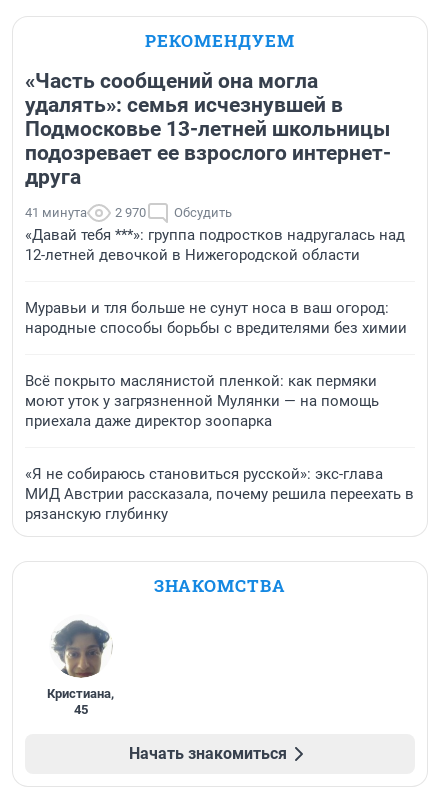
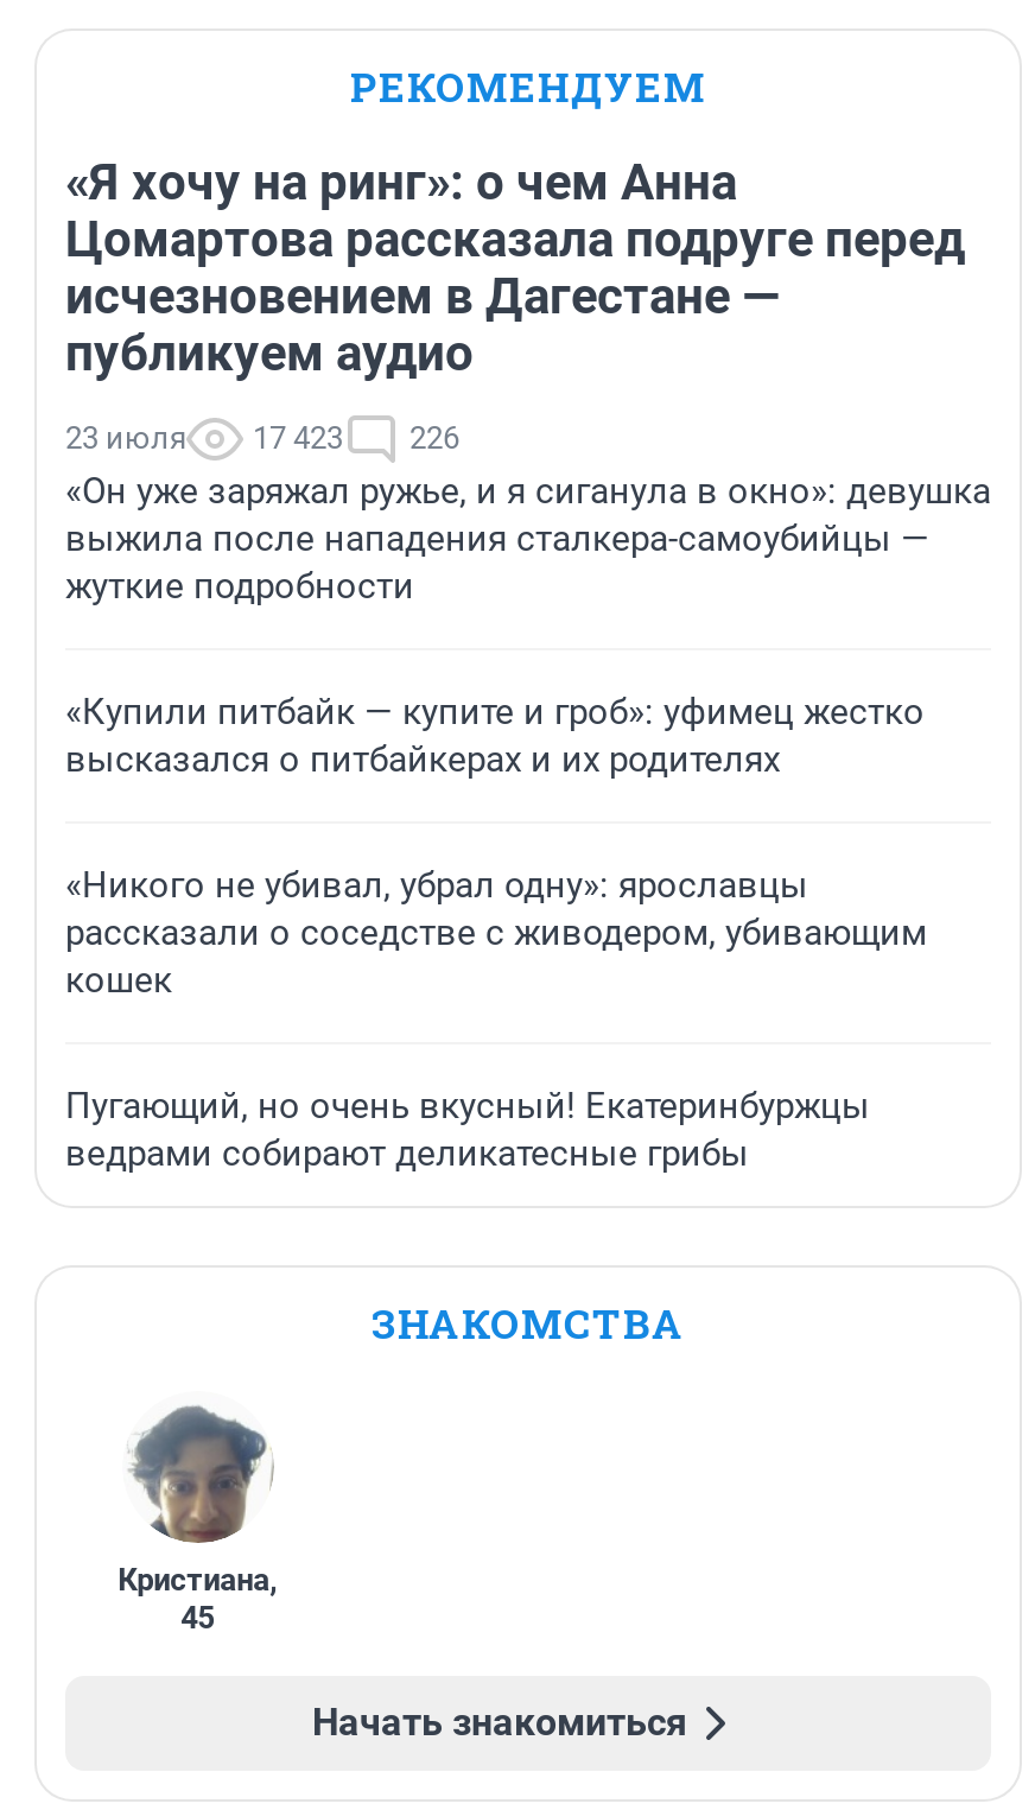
[25,69,391,189] «Часть сообщений она могла | удалять»: семья исчезнувшей в | Подмосковье 13-летней школьницы | подозревает ее взрослого интернет- | друга -> [65,154,965,382] «Я хочу на ринг»: о чем Анна | Цомартова рассказала подруге перед | исчезновением в Дагестане — | публикуем аудио
[25,205,405,264] 41 минута | 2 970 | Обсудить | «Давай тебя ***»: группа подростков надругалась над | 12-летней девочкой в Нижегородской области -> [65,420,991,608] 23 июля | 17 423 | 226 | «Он уже заряжал ружье, и я сиганула в окно»: девушка | выжила после нападения сталкера-самоубийцы — | жуткие подробности
[25,299,407,337] Муравьи и тля больше не сунут носа в ваш огород: | народные способы борьбы с вредителями без химии -> [65,691,925,781] «Купили питбайк — купите и гроб»: уфимец жестко | высказался о питбайкерах и их родителях
[25,372,379,430] Всё покрыто маслянистой пленкой: как пермяки | моют уток у загрязненной Мулянки — на помощь | приехала даже директор зоопарка -> [65,864,927,1002] «Никого не убивал, убрал одну»: ярославцы | рассказали о соседстве с живодером, убивающим | кошек
[25,465,414,523] «Я не собираюсь становиться русской»: экс-глава | МИД Австрии рассказала, почему решила переехать в | рязанскую глубинку -> [65,1085,870,1175] Пугающий, но очень вкусный! Екатеринбуржцы | ведрами собирают деликатесные грибы

